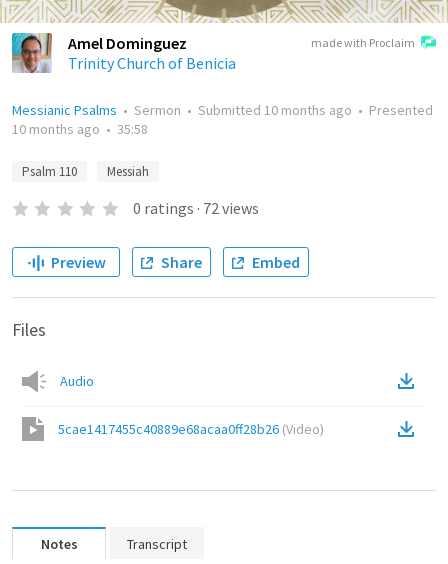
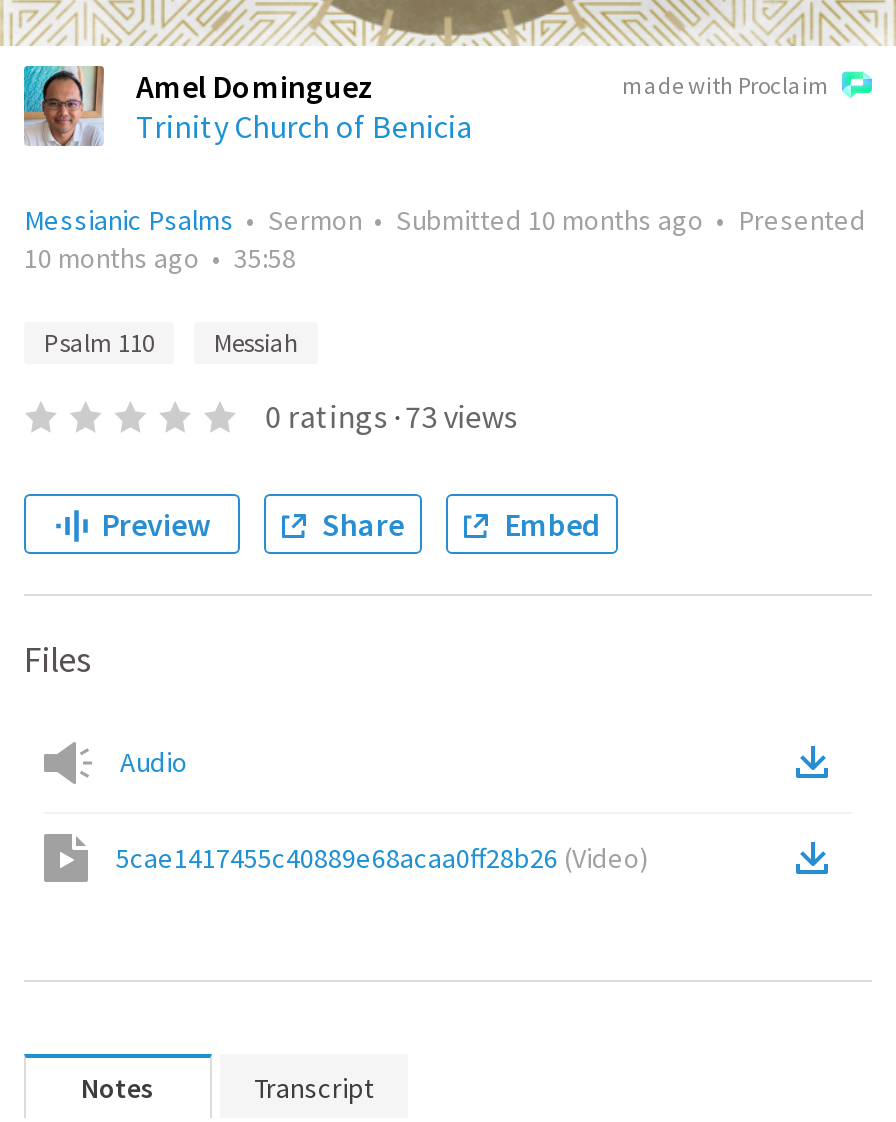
[133,198,259,218] 0 ratings · 72 views -> [265,396,517,436] 0 ratings · 73 views

